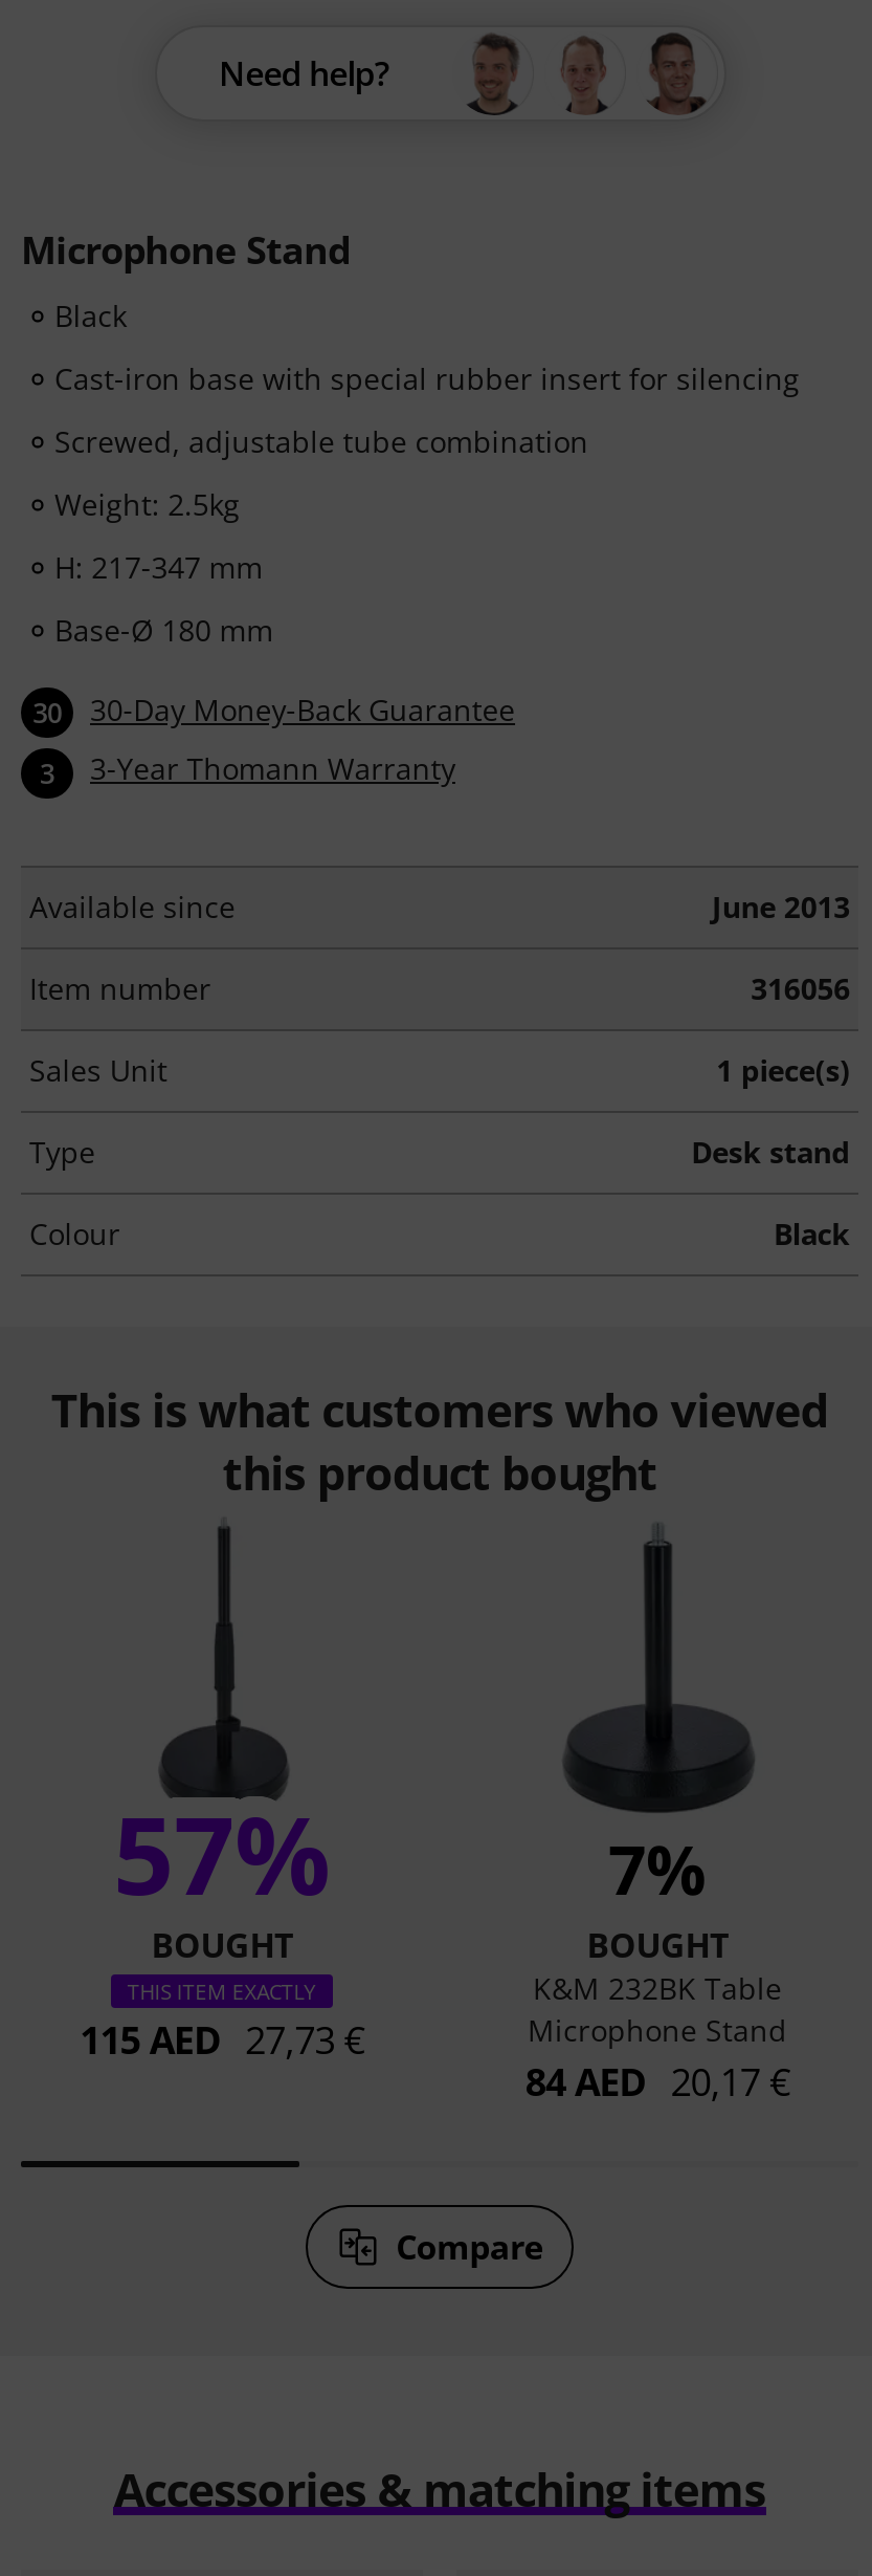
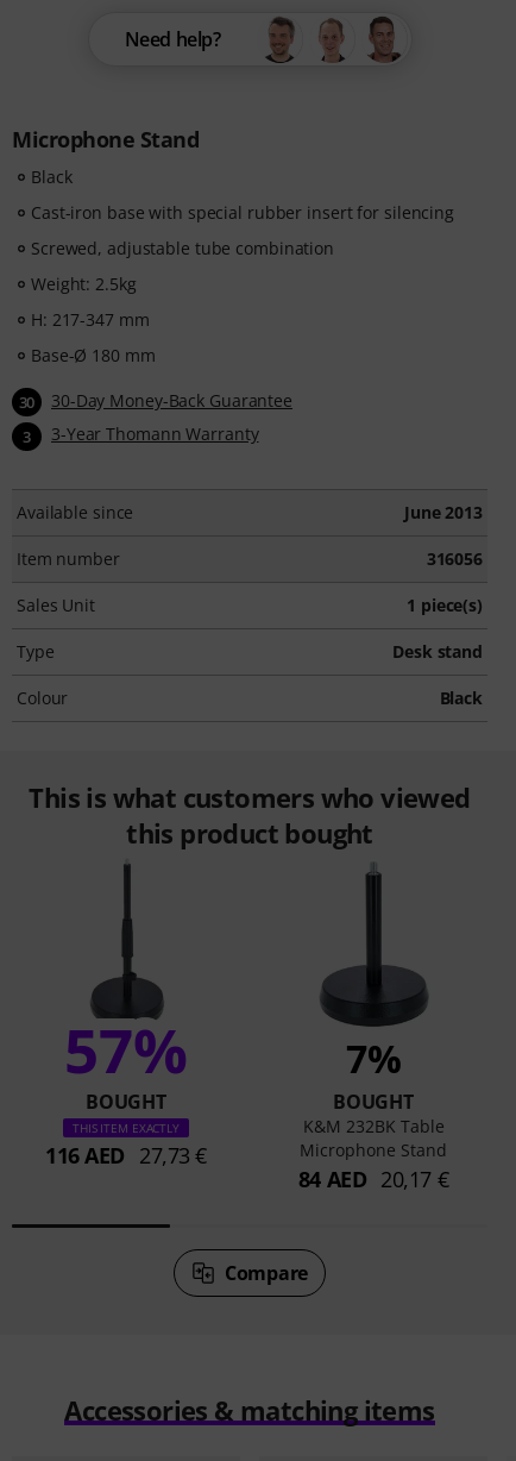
[80,2013,364,2064] 115 AED 27,73 € -> [45,1140,207,1169] 116 AED 27,73 €

